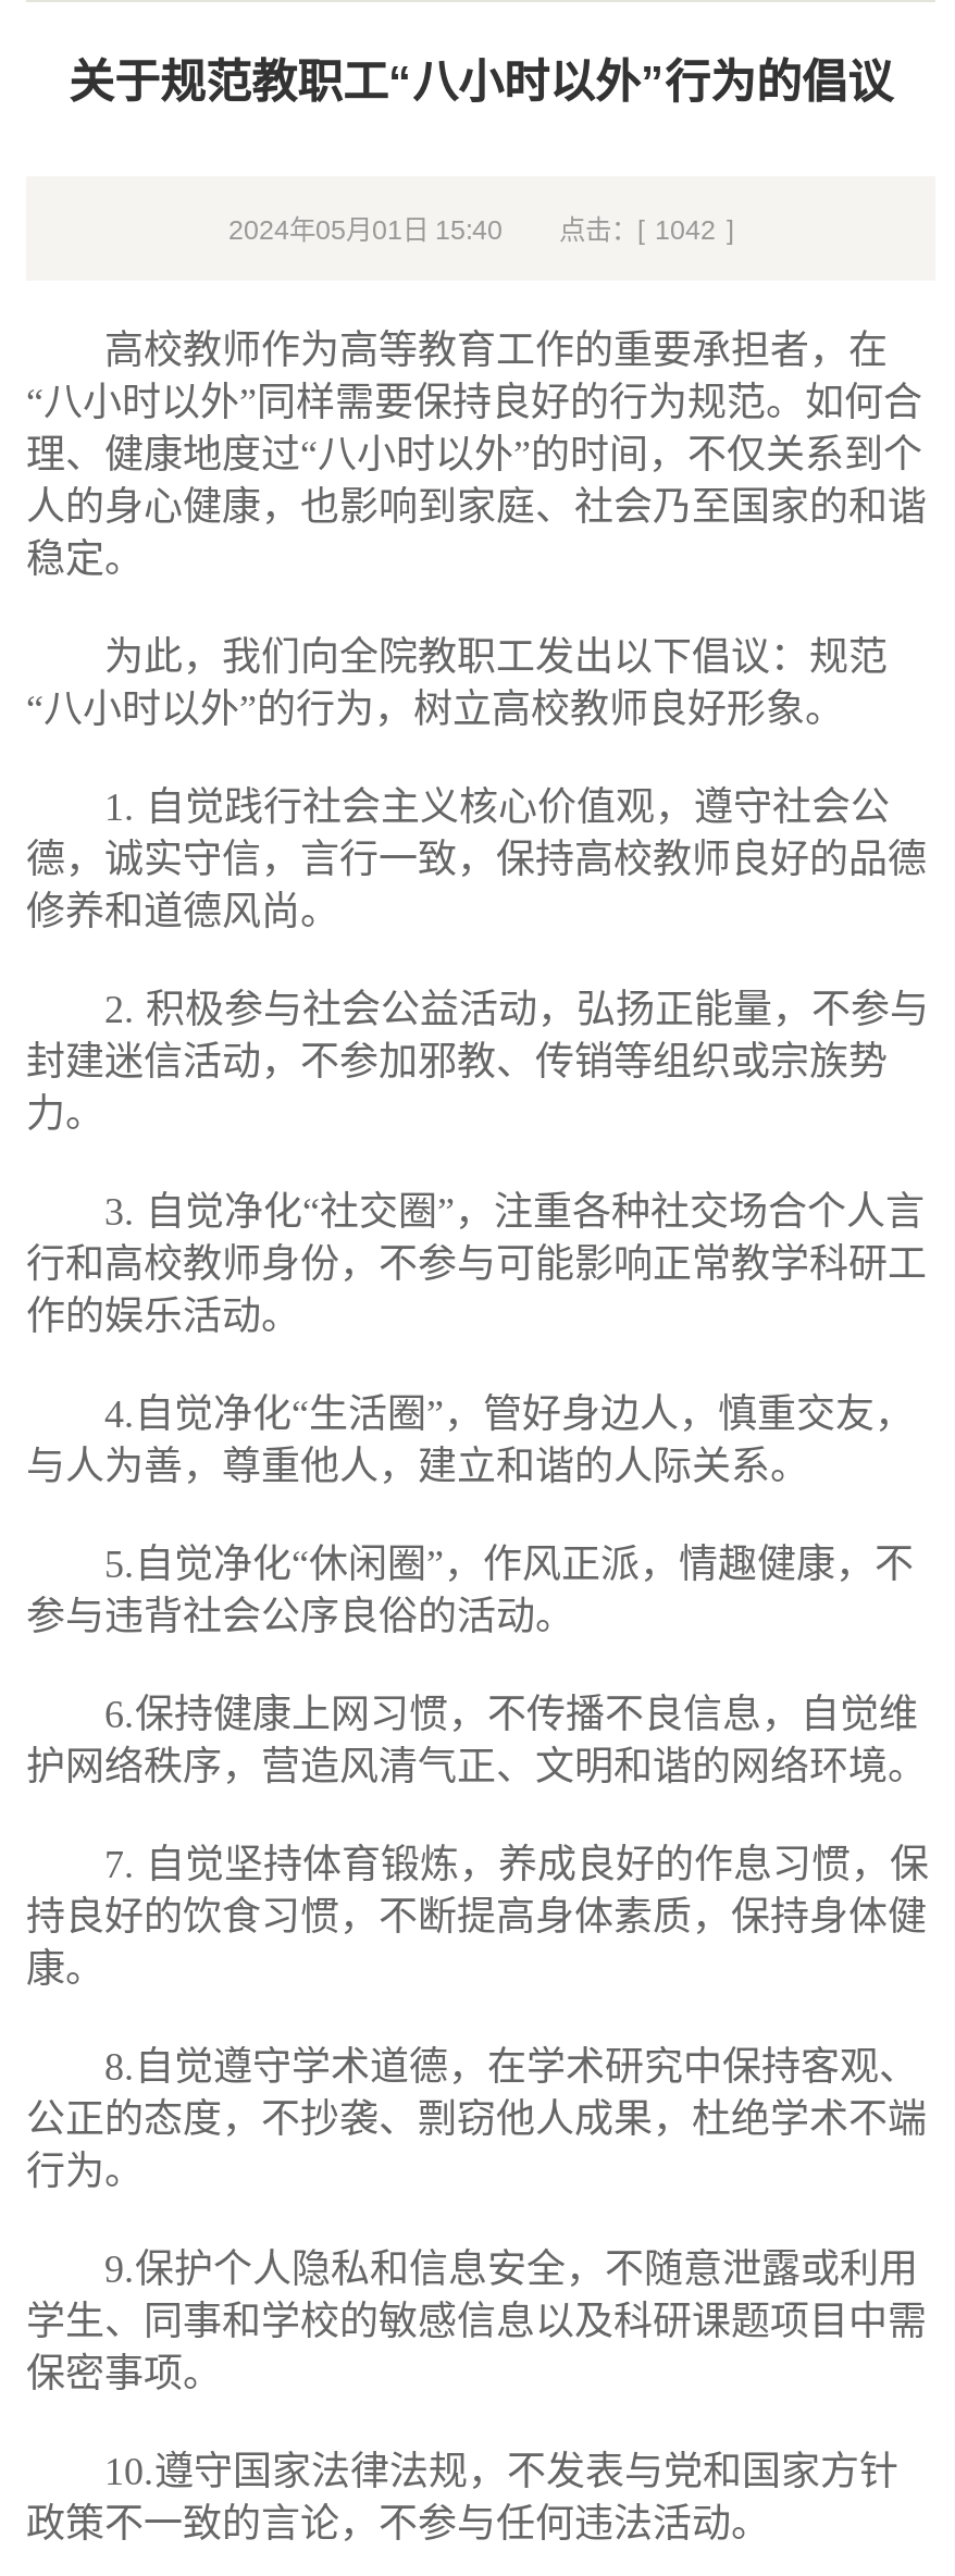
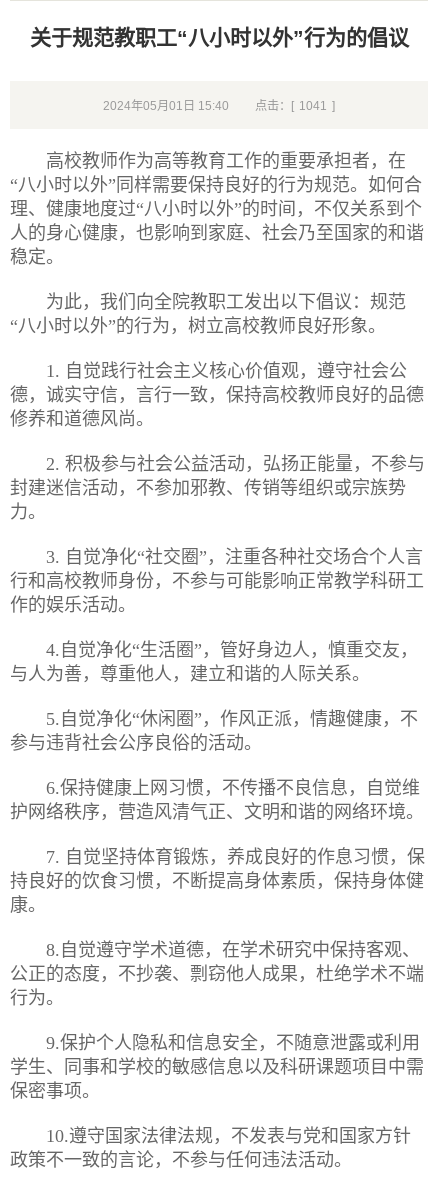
[228,214,733,245] 2024年05月01日 15:40 点击：[ 1042 ] -> [103,98,335,112] 2024年05月01日 15:40 点击：[ 1041 ]

